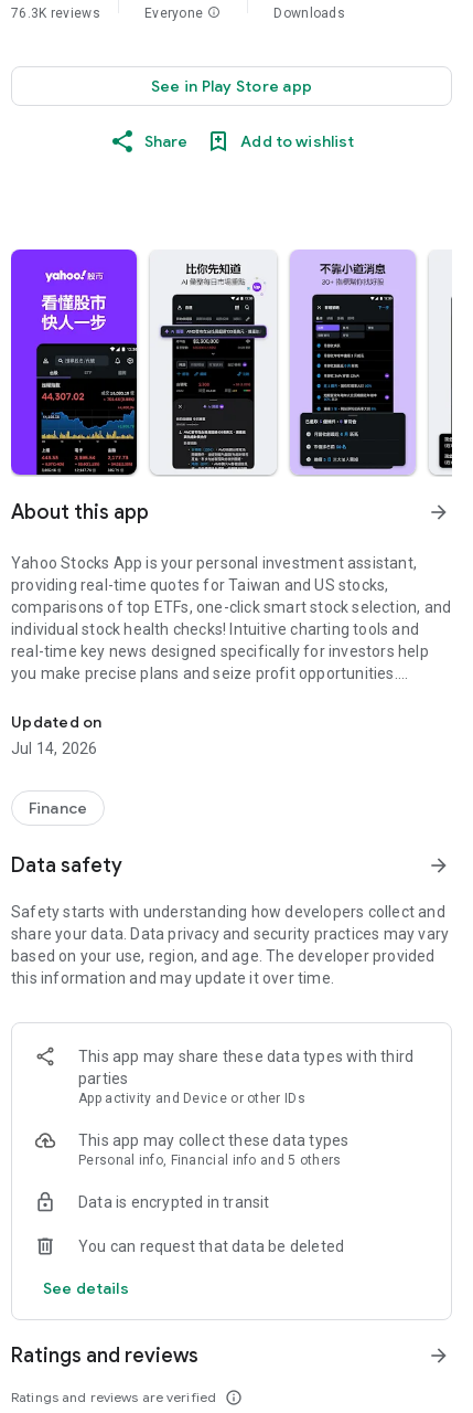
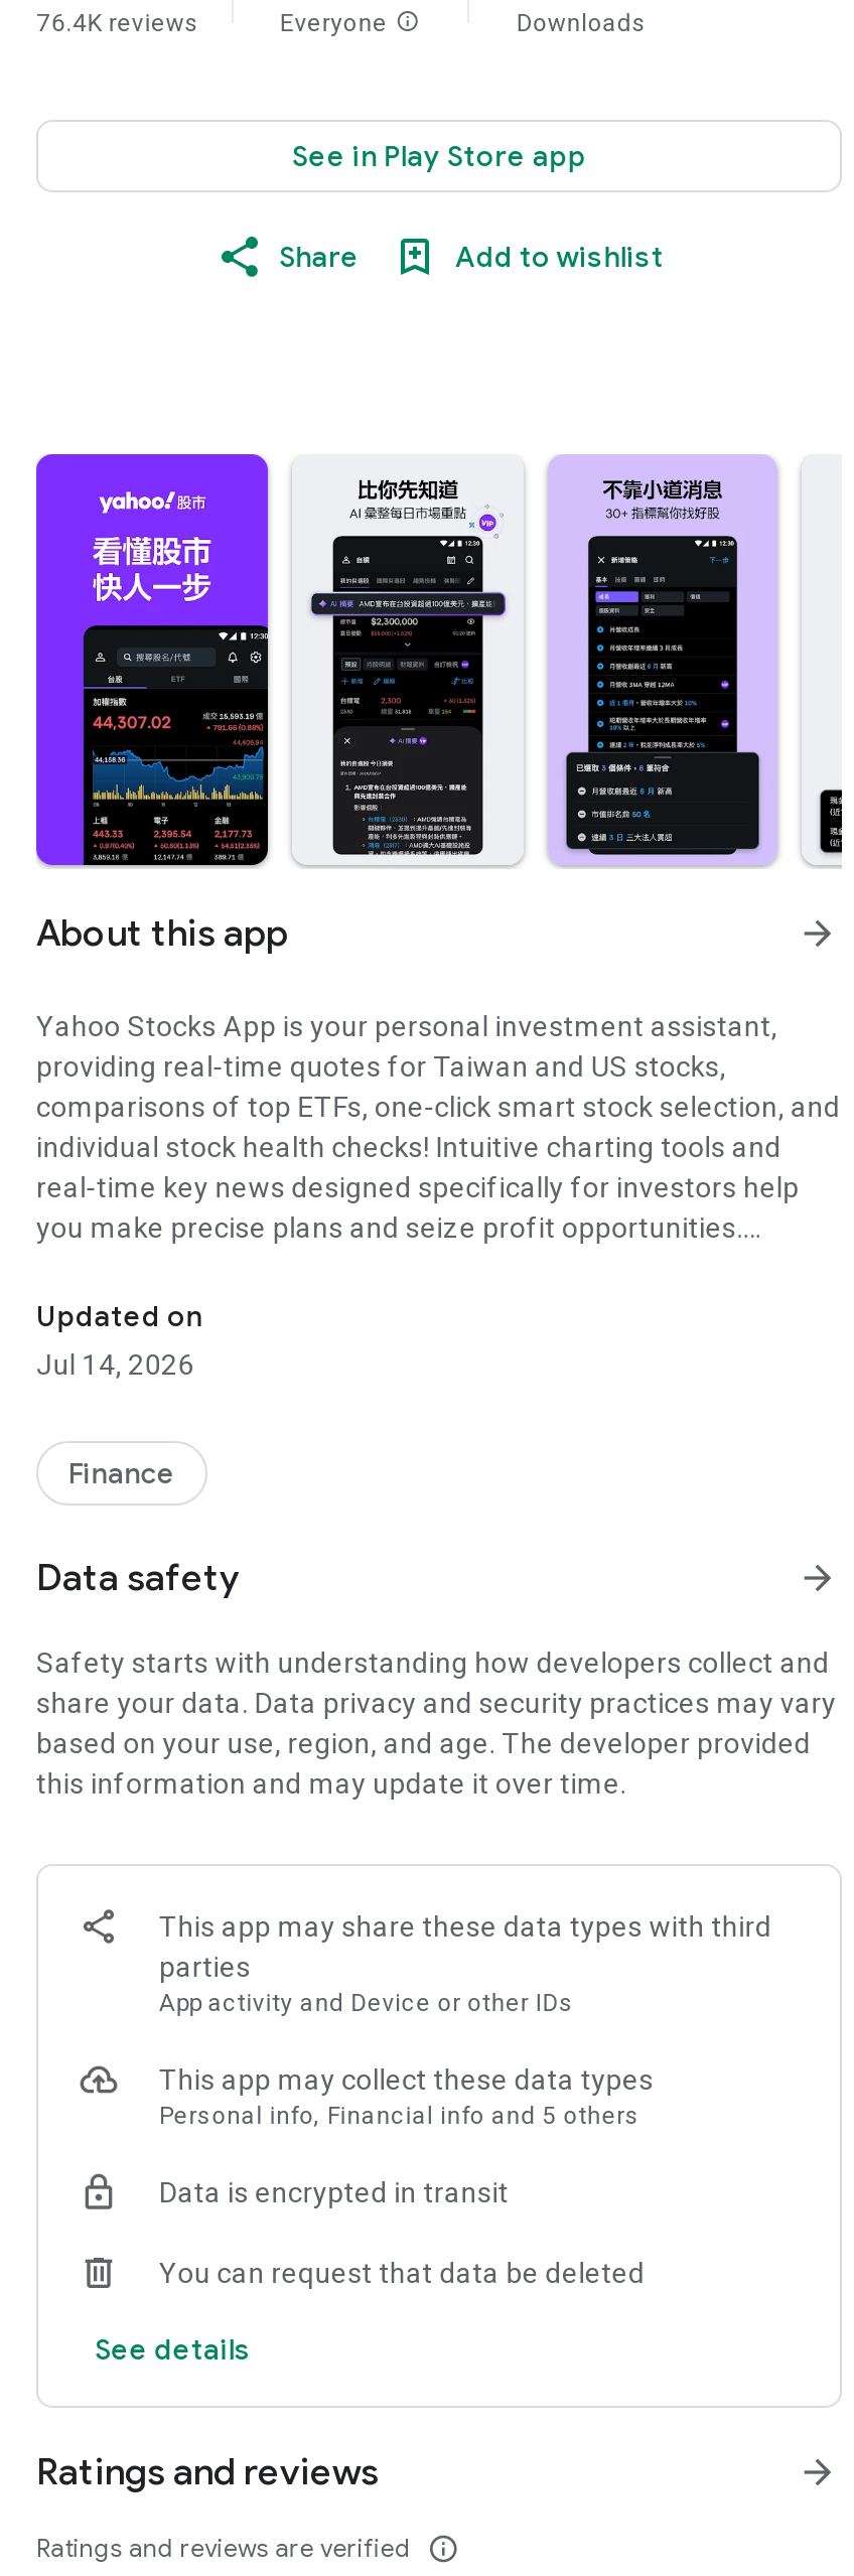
[11,6,100,21] 76.3K reviews -> [36,9,199,37] 76.4K reviews

